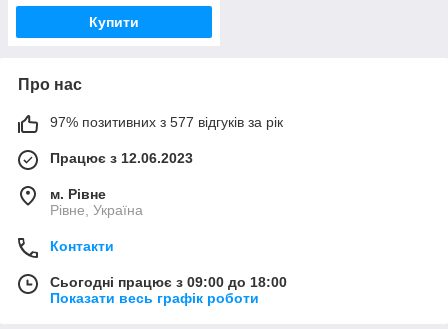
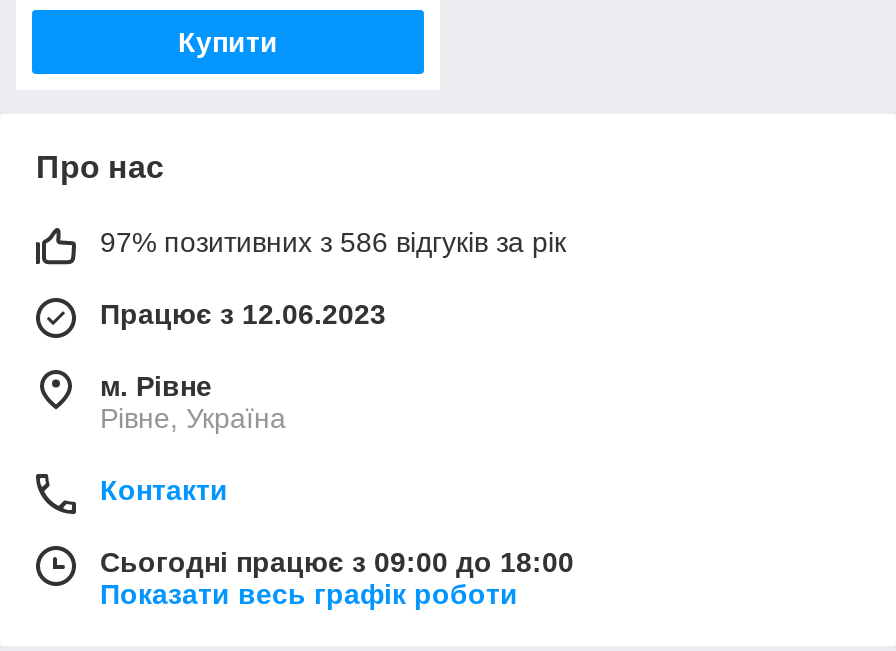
[50,114,283,130] 97% позитивних з 577 відгуків за рік -> [100,226,566,258] 97% позитивних з 586 відгуків за рік

